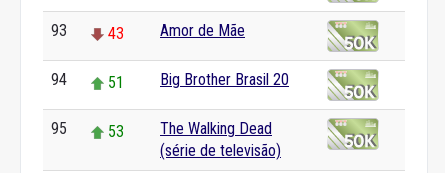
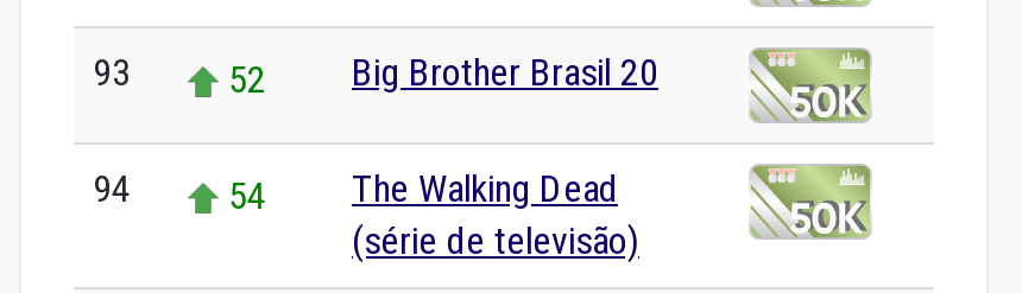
[104,21,245,43] 43 | Amor de Mãe -> [219,57,266,102] 52
[51,73,124,141] 51 | 95 | 53 -> [219,173,266,218] 54
moved [160,70,289,89] -> [352,50,658,95]: Big Brother Brasil 20

